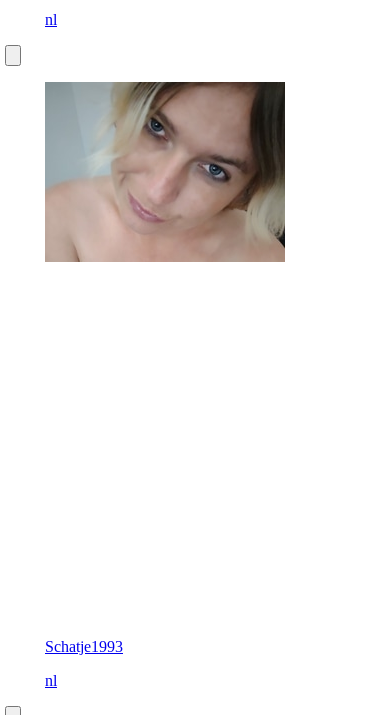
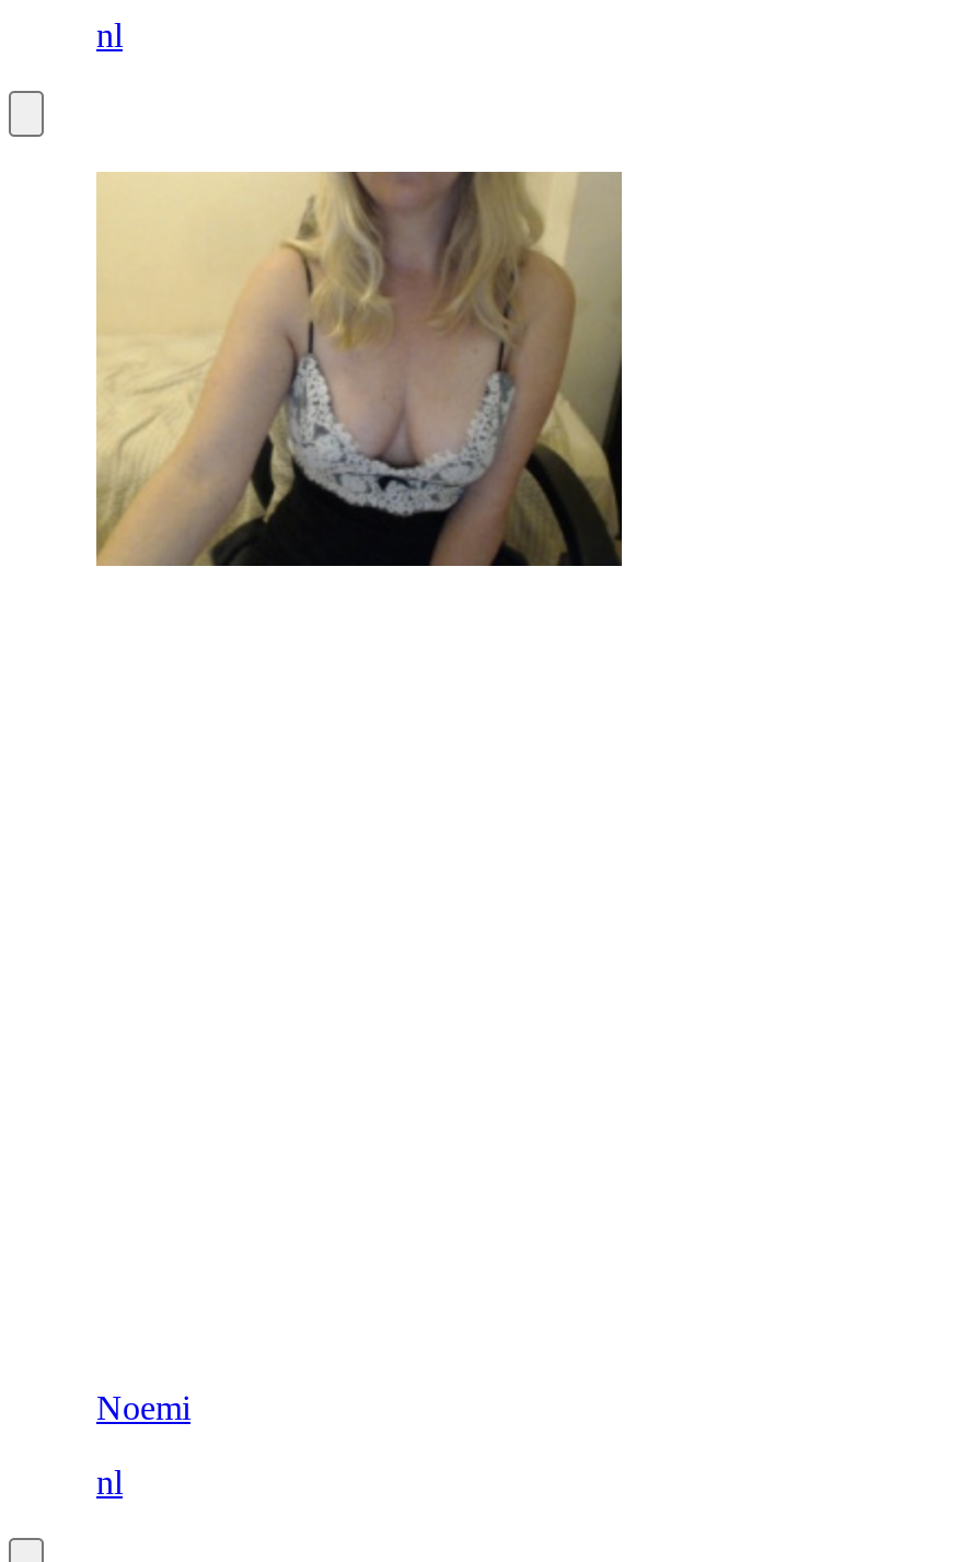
[44,81,286,262] [image] -> [96,170,624,568] [image]
[45,638,123,655] Schatje1993 -> [96,1389,190,1426] Noemi

